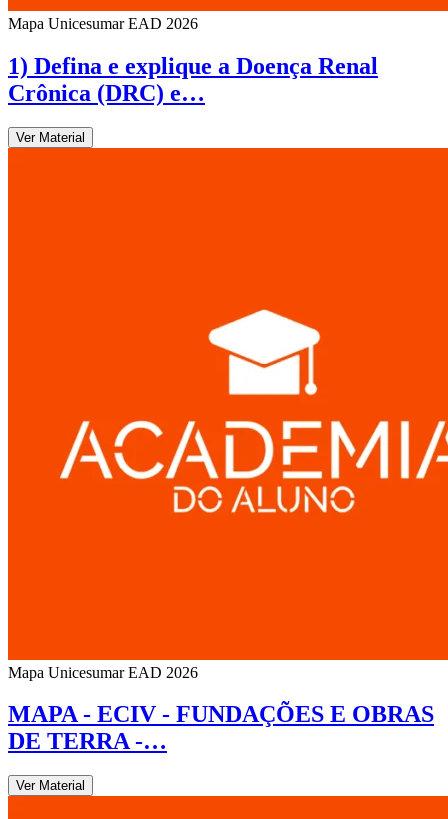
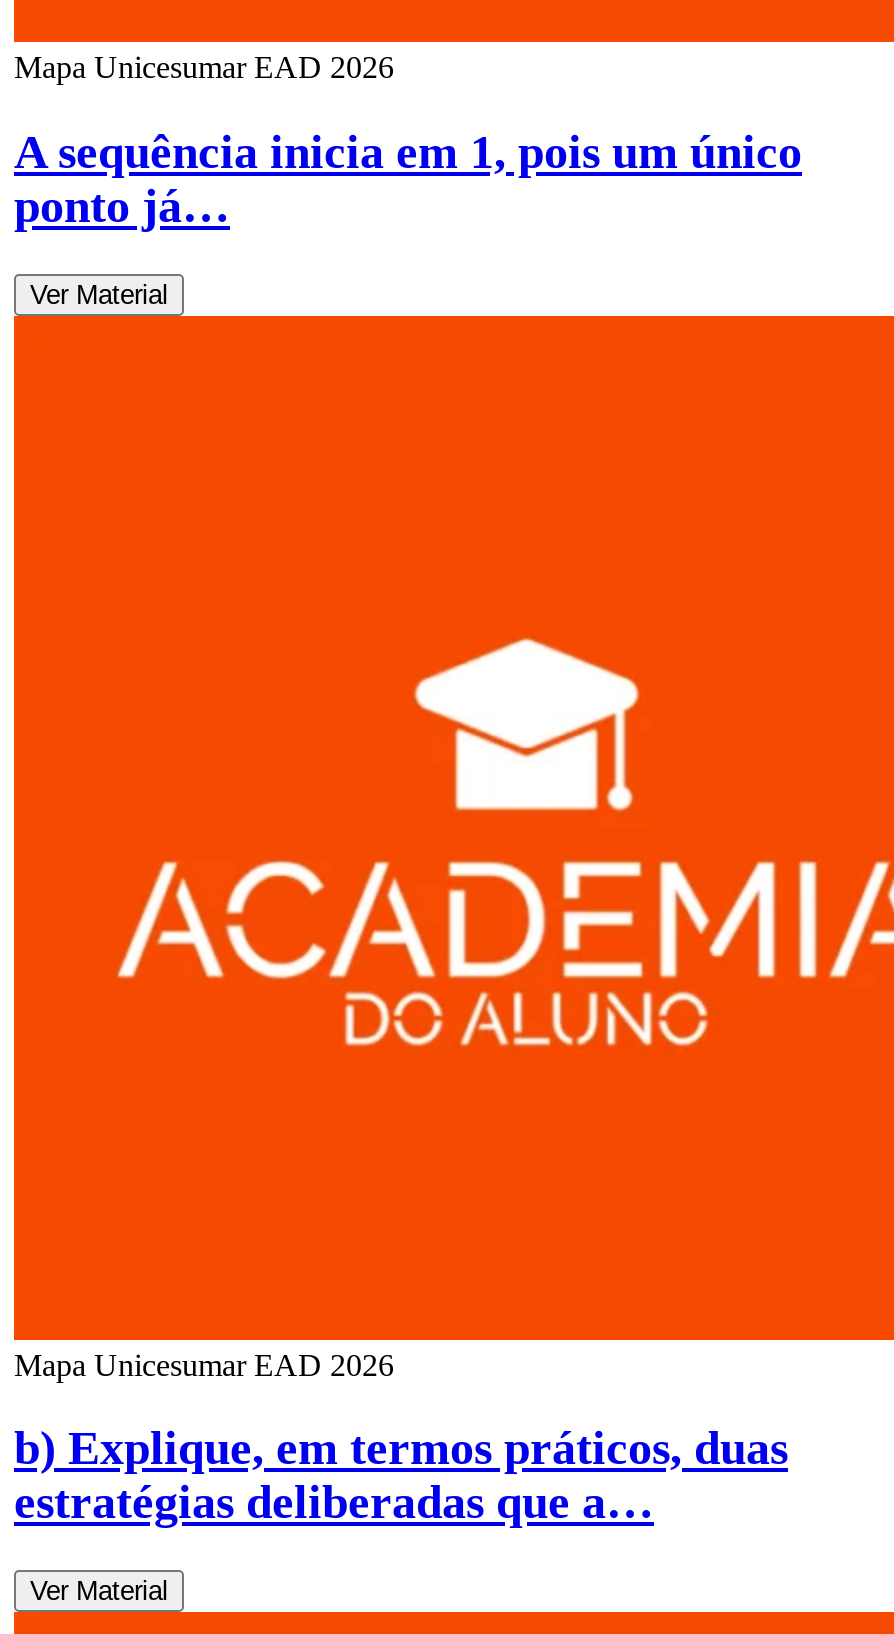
[8,53,378,106] 1) Defina e explique a Doença Renal | Crônica (DRC) e… -> [14,125,802,231] A sequência inicia em 1, pois um único | ponto já…
[8,701,434,754] MAPA - ECIV - FUNDAÇÕES E OBRAS | DE TERRA -… -> [14,1423,788,1529] b) Explique, em termos práticos, duas | estratégias deliberadas que a…

